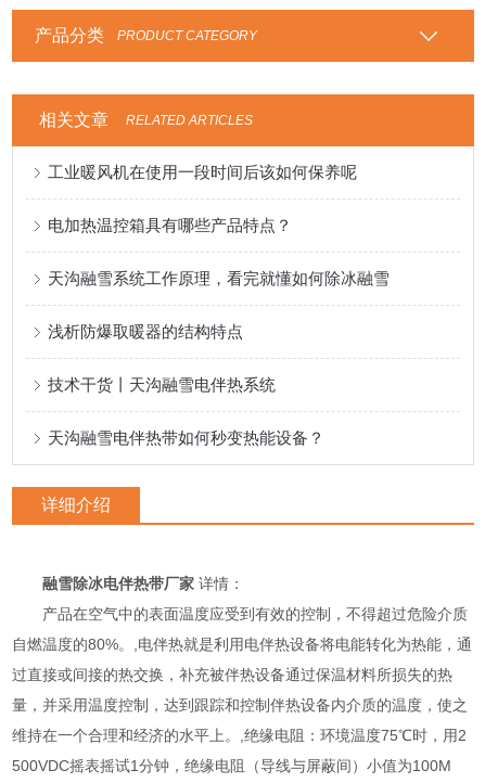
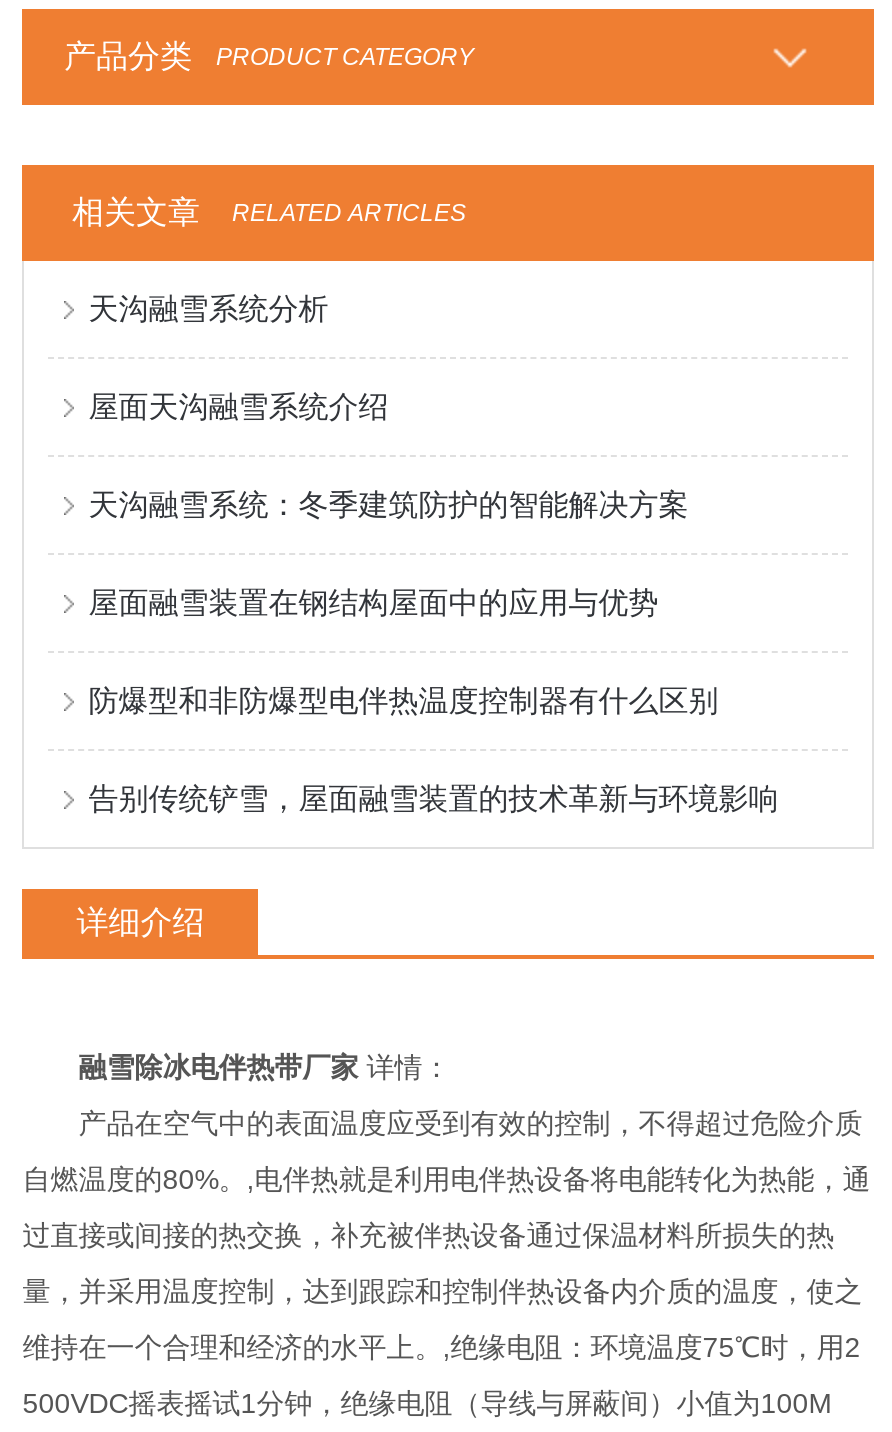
[48,162,357,181] 工业暖风机在使用一段时间后该如何保养呢 -> [88,291,328,325] 天沟融雪系统分析
[48,216,292,234] 电加热温控箱具有哪些产品特点？ -> [88,389,388,423] 屋面天沟融雪系统介绍
[48,269,390,287] 天沟融雪系统工作原理，看完就懂如何除冰融雪 -> [88,487,688,521] 天沟融雪系统：冬季建筑防护的智能解决方案
[48,322,243,340] 浅析防爆取暖器的结构特点 -> [88,585,658,619] 屋面融雪装置在钢结构屋面中的应用与优势
[48,375,276,393] 技术干货丨天沟融雪电伴热系统 -> [88,683,718,717] 防爆型和非防爆型电伴热温度控制器有什么区别
[48,428,325,447] 天沟融雪电伴热带如何秒变热能设备？ -> [88,781,778,815] 告别传统铲雪，屋面融雪装置的技术革新与环境影响

